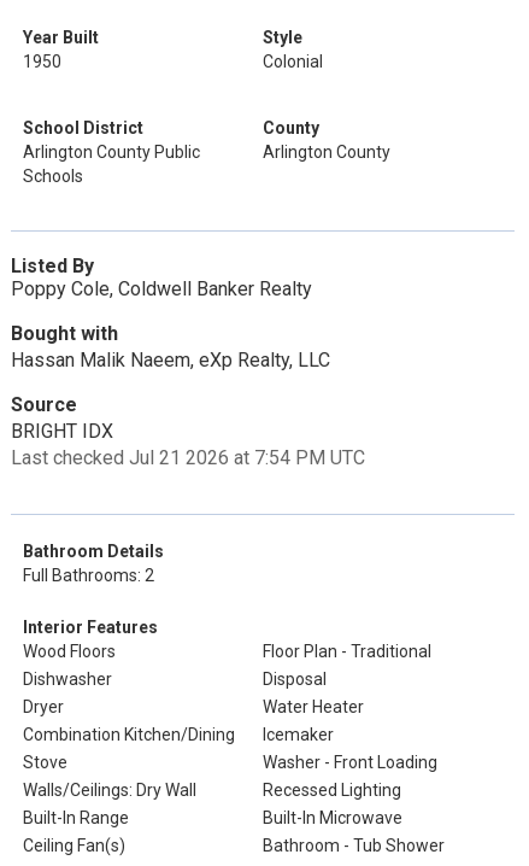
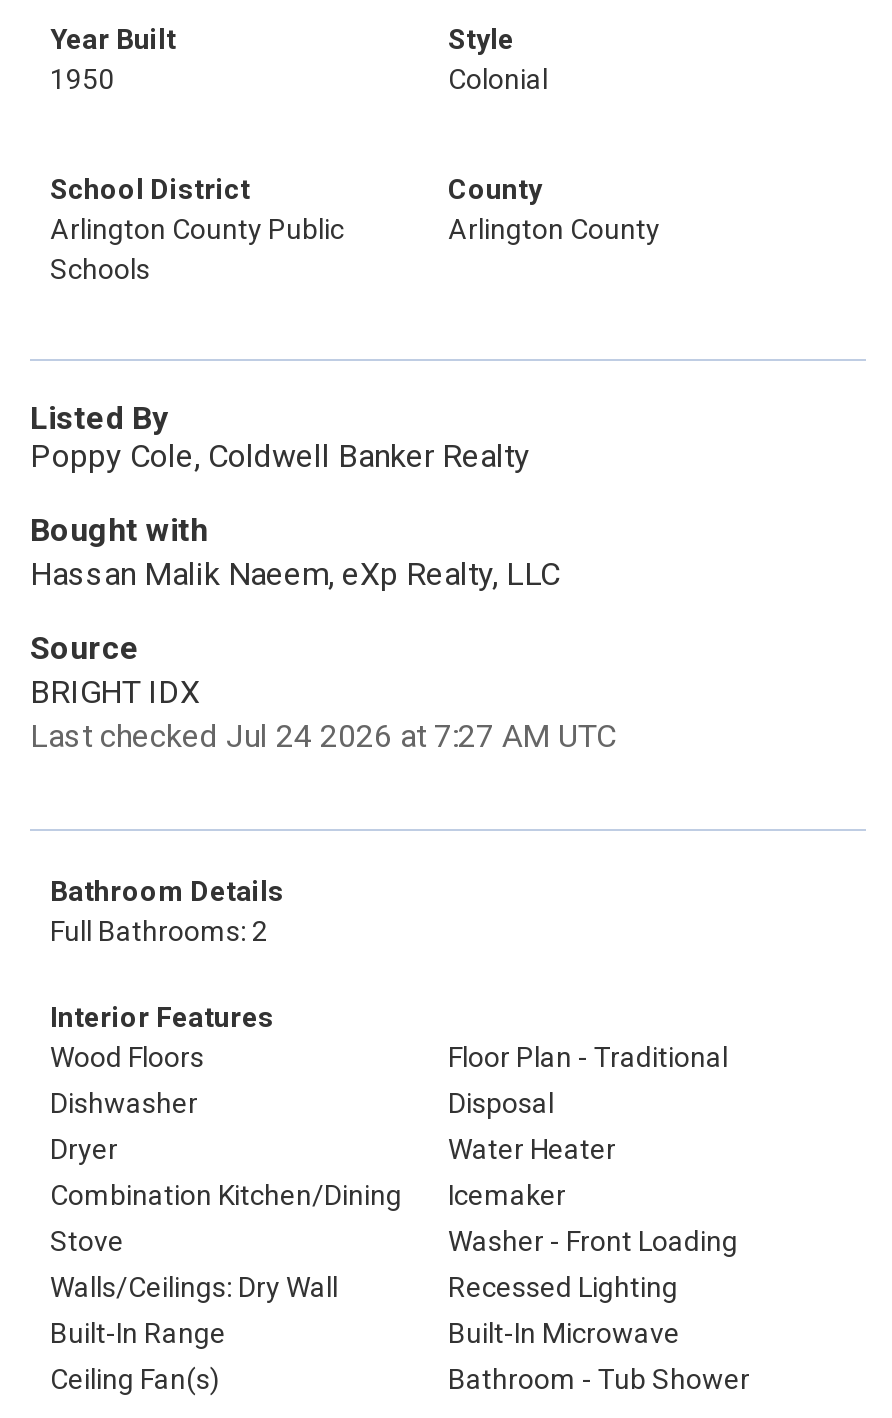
[11,446,365,469] Last checked Jul 21 2026 at 7:54 PM UTC -> [30,717,616,755] Last checked Jul 24 2026 at 7:27 AM UTC

